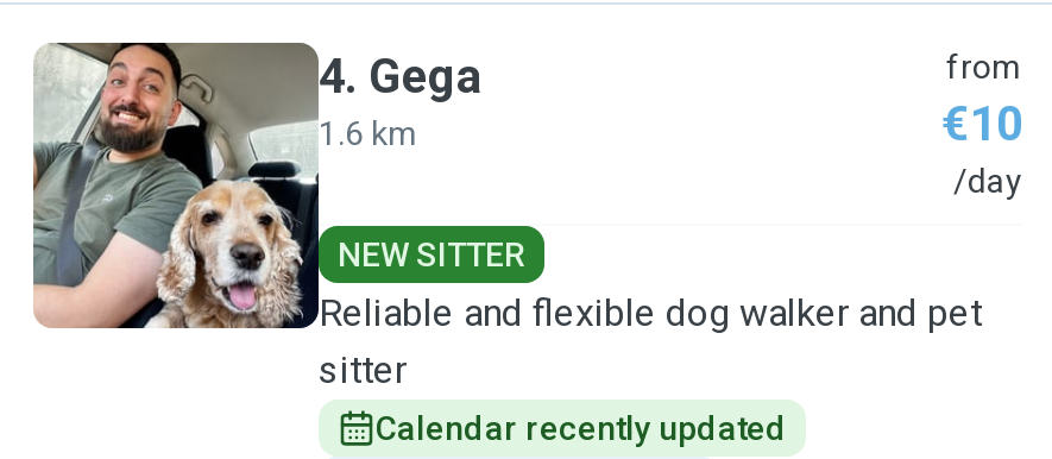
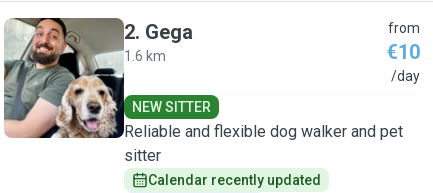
[319,48,483,105] 4. Gega -> [124,20,193,44] 2. Gega

